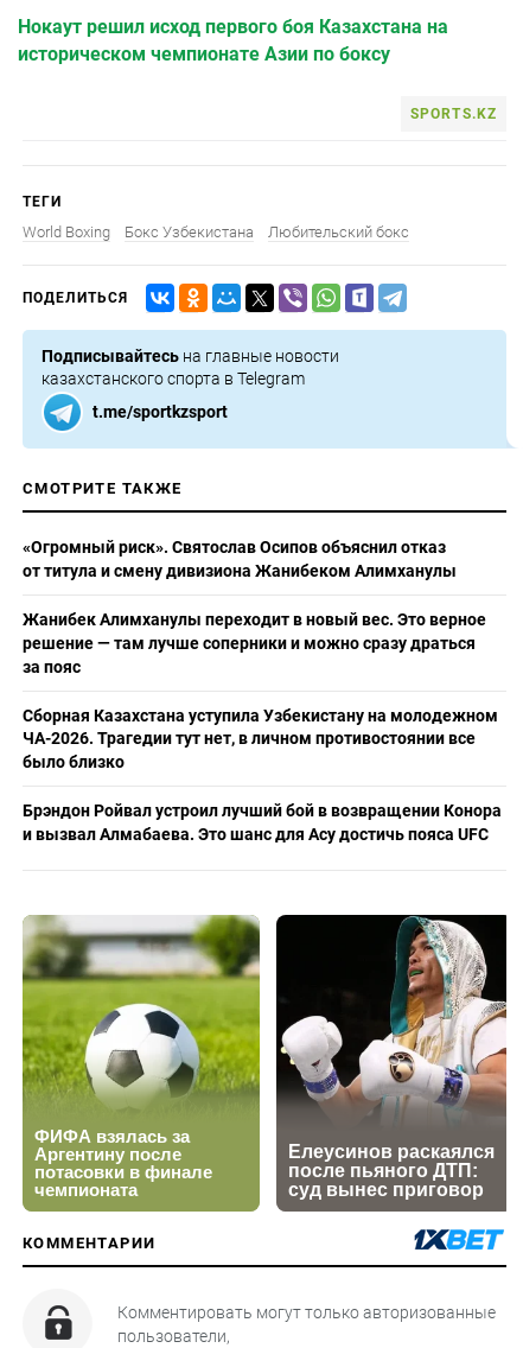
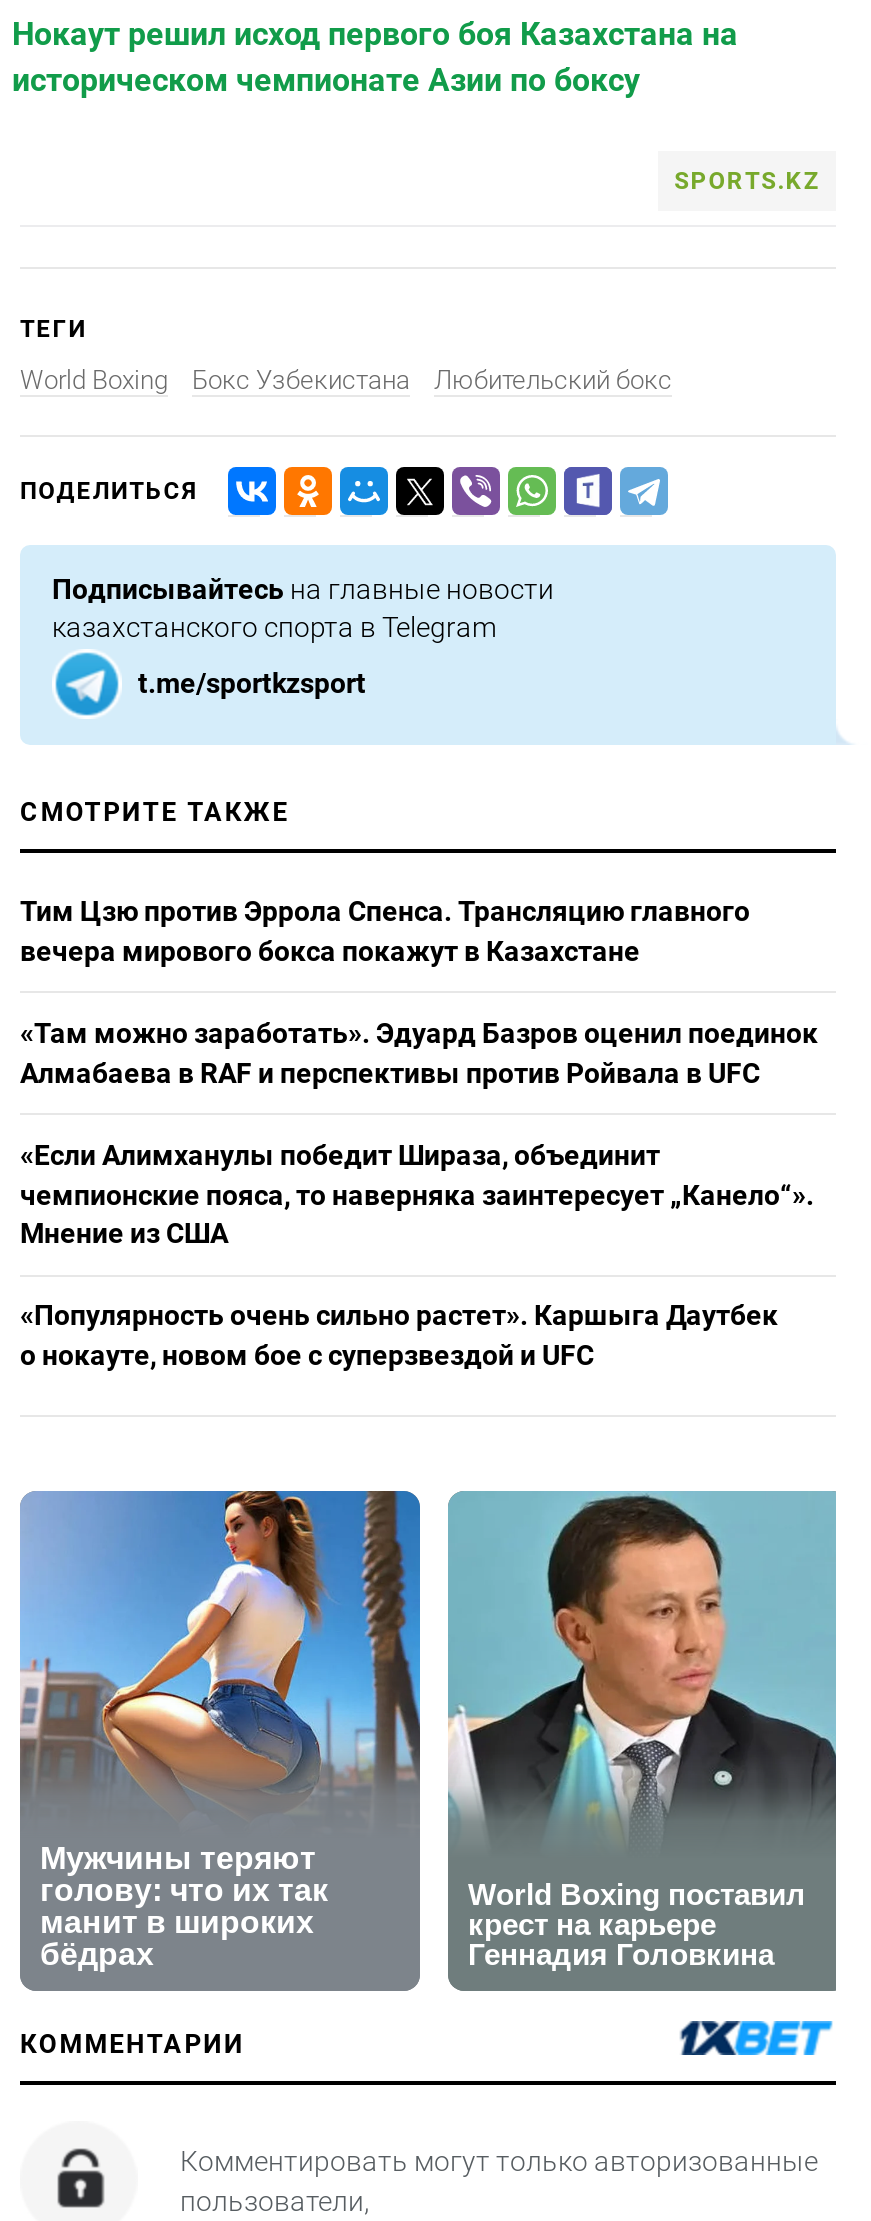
[23,538,457,580] «Огромный риск». Святослав Осипов объяснил отказ | от титула и смену дивизиона Жанибеком Алимханулы -> [20,896,750,967] Тим Цзю против Эррола Спенса. Трансляцию главного | вечера мирового бокса покажут в Казахстане
[23,610,486,676] Жанибек Алимханулы переходит в новый вес. Это верное | решение — там лучше соперники и можно сразу драться | за пояс -> [20,1017,818,1089] «Там можно заработать». Эдуард Базров оценил поединок | Алмабаева в RAF и перспективы против Ройвала в UFC
[23,706,498,771] Сборная Казахстана уступила Узбекистану на молодежном | ЧА-2026. Трагедии тут нет, в личном противостоянии все | было близко -> [20,1139,814,1250] «Если Алимханулы победит Шираза, объединит | чемпионские пояса, то наверняка заинтересует „Канело“». | Мнение из США
[23,801,502,843] Брэндон Ройвал устроил лучший бой в возвращении Конора | и вызвал Алмабаева. Это шанс для Асу достичь пояса UFC -> [20,1300,778,1371] «Популярность очень сильно растет». Каршыга Даутбек | о нокауте, новом бое с суперзвездой и UFC
[21,914,261,1212] [image] -> [18,1489,422,1991] [image]
[275,914,508,1208] [image] -> [446,1489,838,1989] [image]

